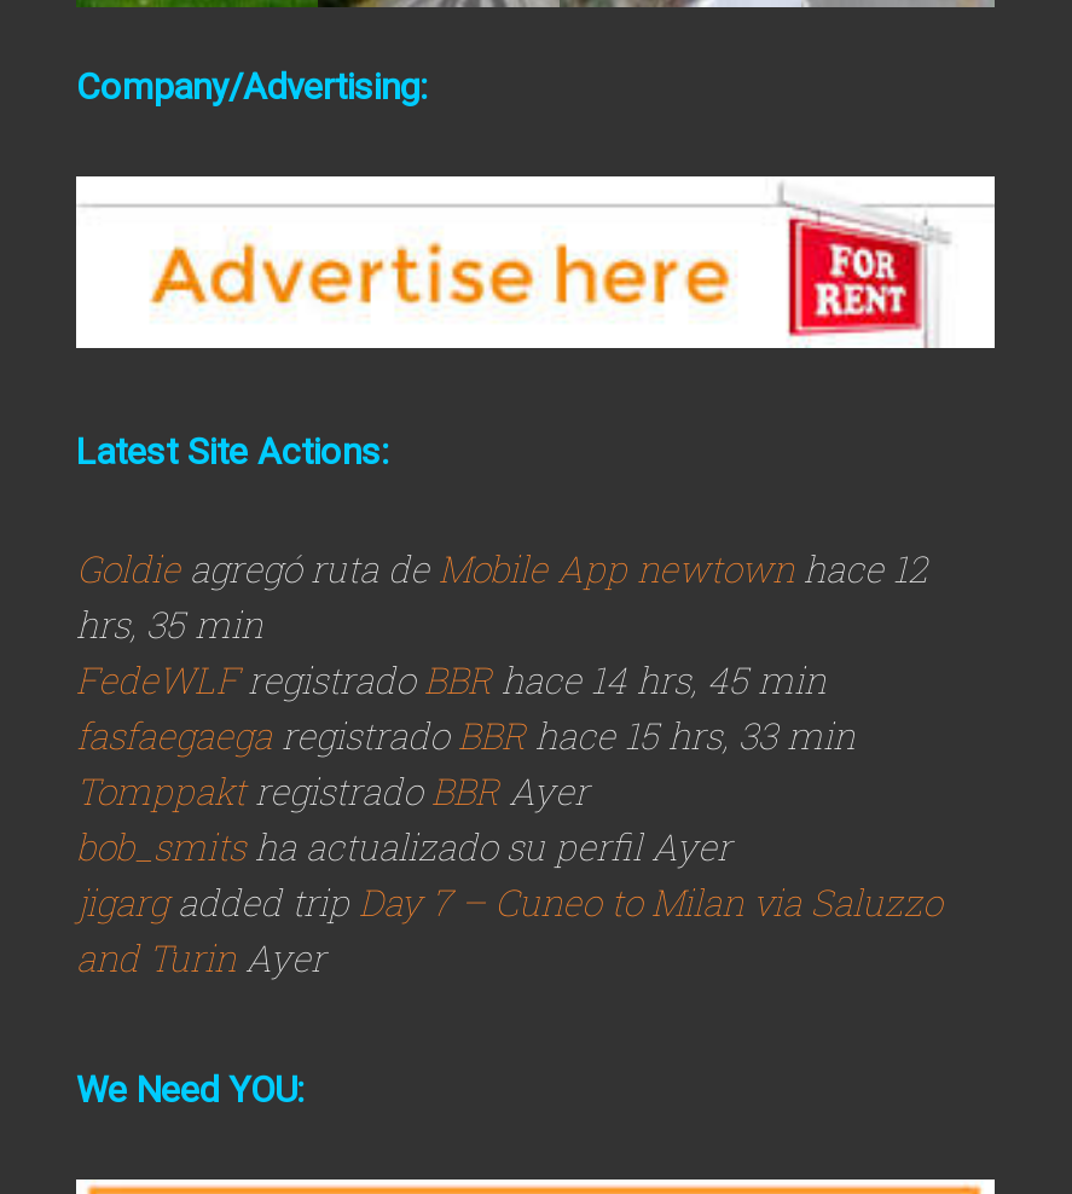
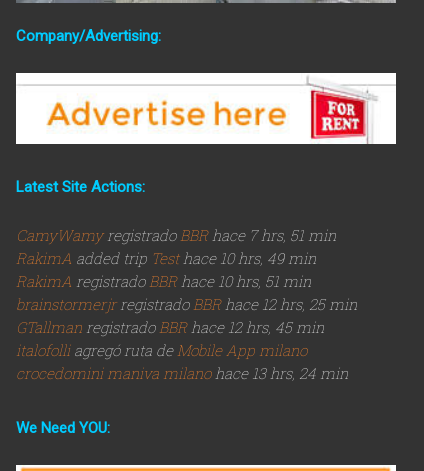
[76,544,941,982] Goldie agregó ruta de Mobile App newtown hace 12 | hrs, 35 min | FedeWLF registrado BBR hace 14 hrs, 45 min | fasfaegaega registrado BBR hace 15 hrs, 33 min | Tomppakt registrado BBR Ayer | bob_smits ha actualizado su perfil Ayer | jigarg added trip Day 7 – Cuneo to Milan via Saluzzo | and Turin Ayer -> [16,225,357,383] CamyWamy registrado BBR hace 7 hrs, 51 min | RakimA added trip Test hace 10 hrs, 49 min | RakimA registrado BBR hace 10 hrs, 51 min | brainstormerjr registrado BBR hace 12 hrs, 25 min | GTallman registrado BBR hace 12 hrs, 45 min | italofolli agregó ruta de Mobile App milano | crocedomini maniva milano hace 13 hrs, 24 min

